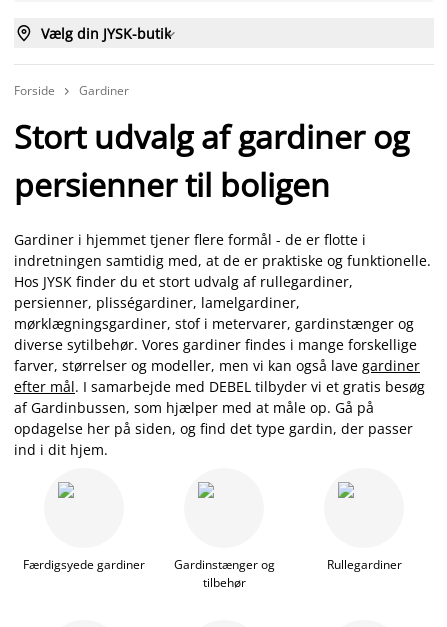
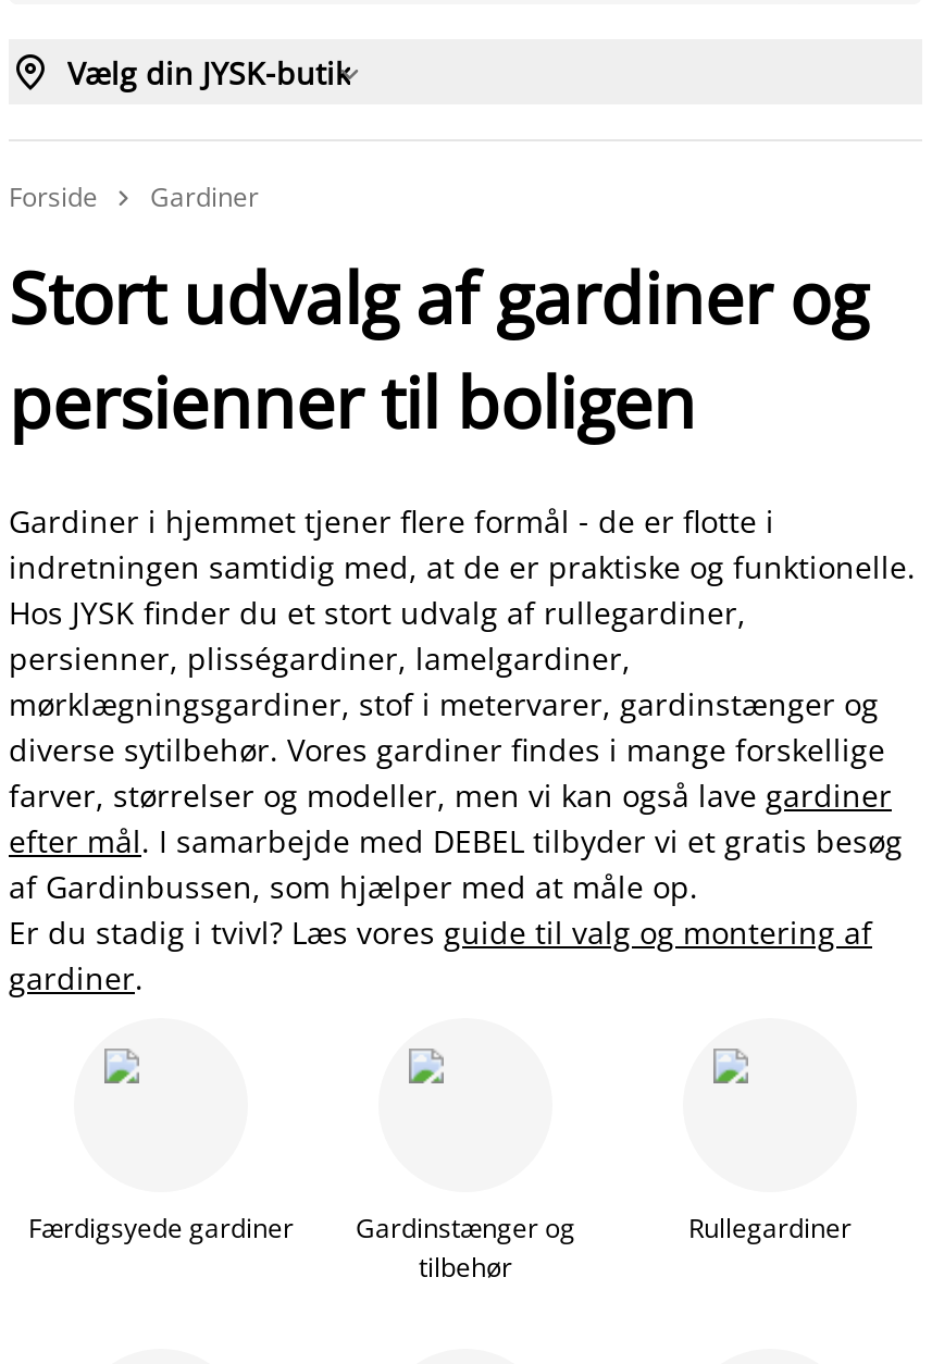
[14,398,413,459] af Gardinbussen, som hjælper med at måle op. Gå på | opdagelse her på siden, og find det type gardin, der passer | ind i dit hjem. -> [9,866,872,999] af Gardinbussen, som hjælper med at måle op. | Er du stadig i tvivl? Læs vores guide til valg og montering af | gardiner.

